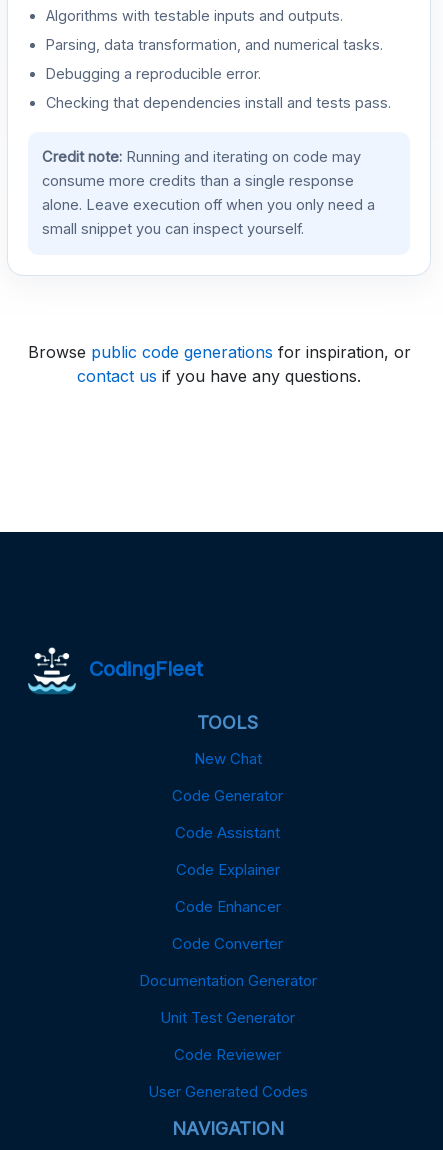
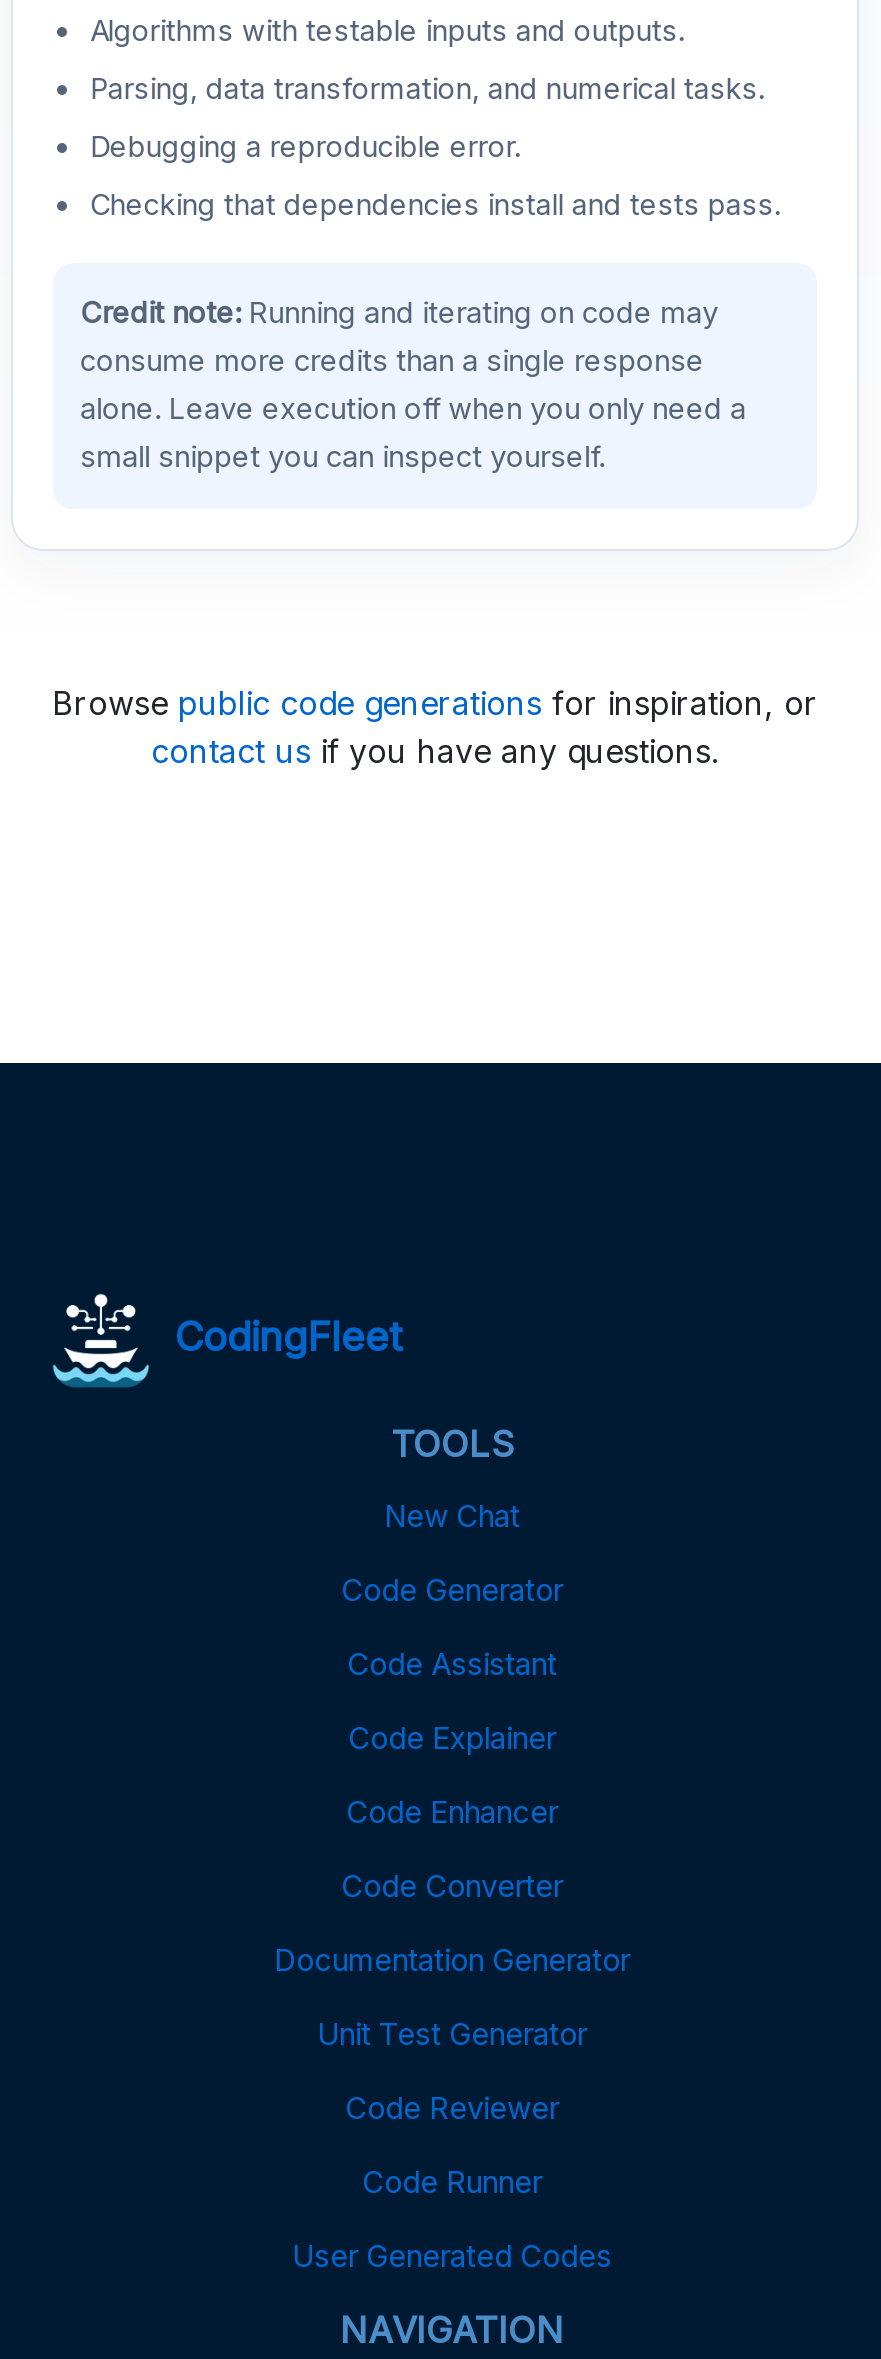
none -> [362,2162,542,2200] Code Runner

